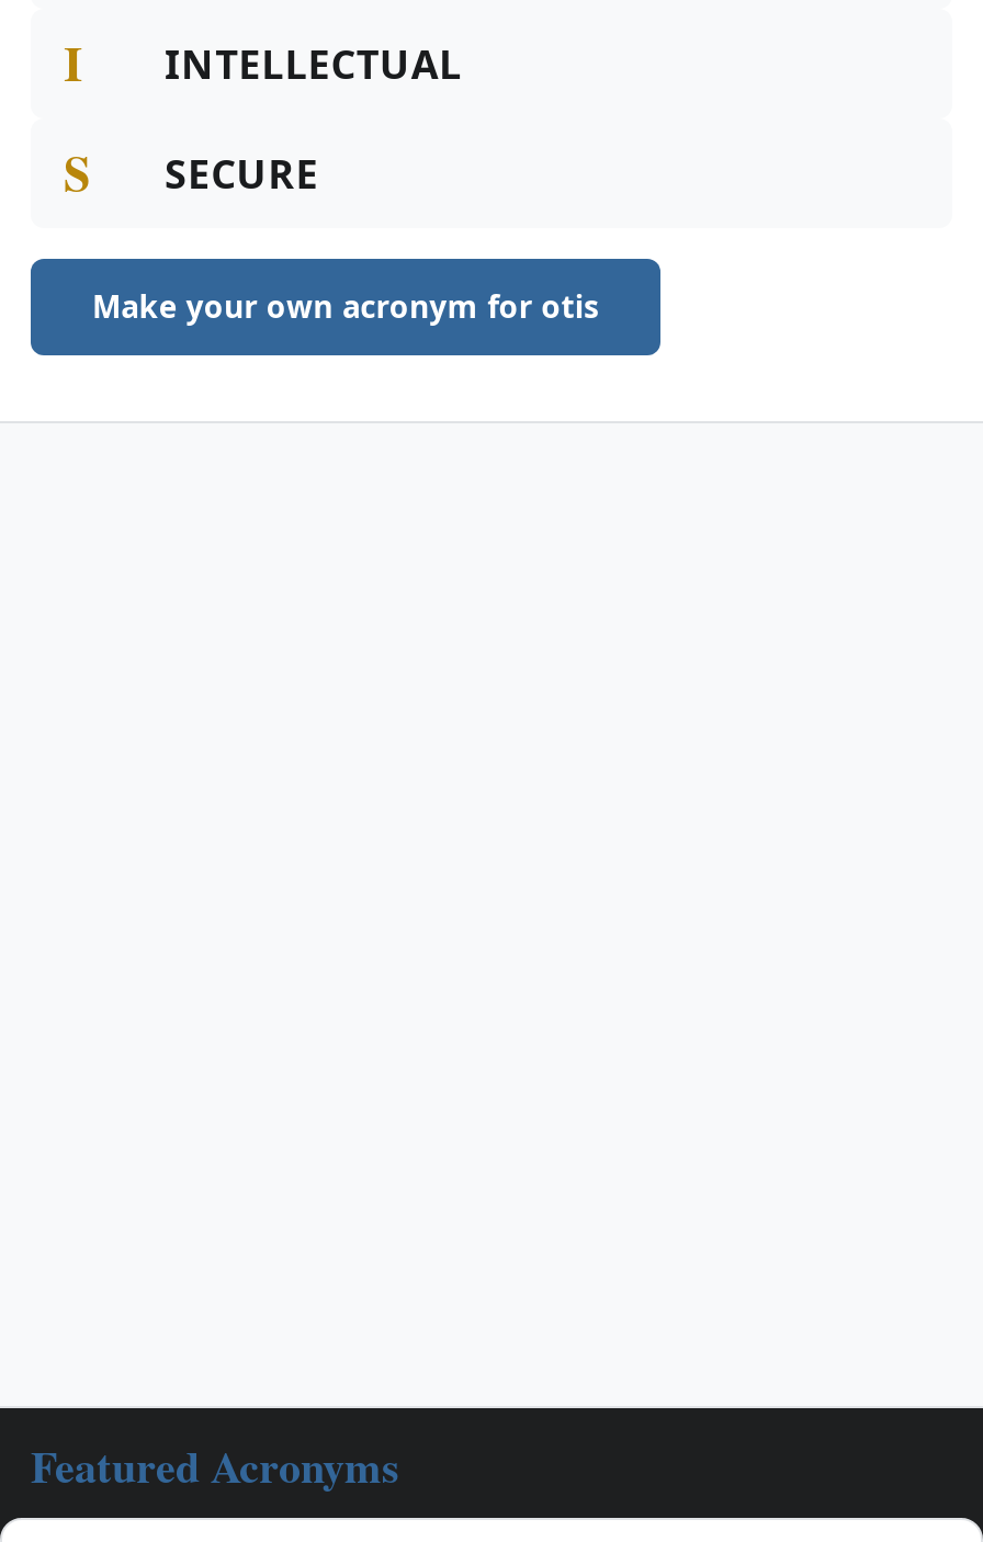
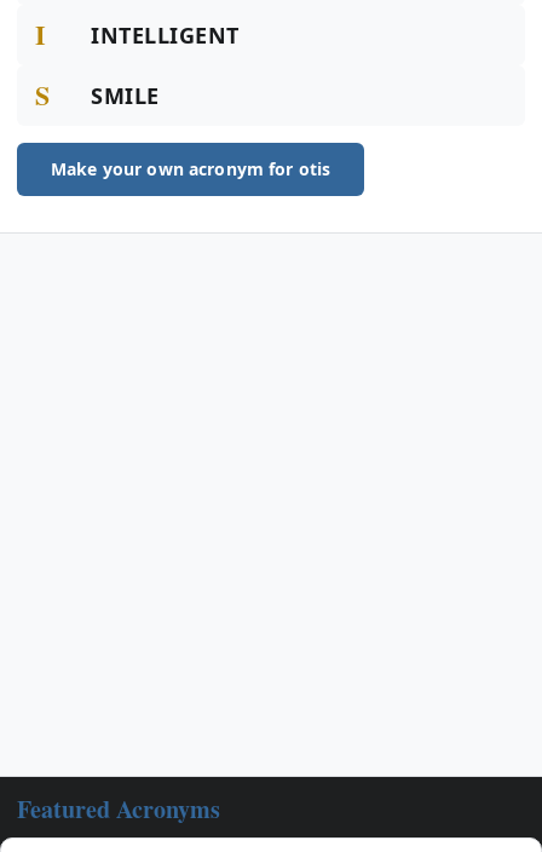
[165,37,462,90] INTELLECTUAL -> [91,21,240,50] INTELLIGENT
[165,147,319,200] SECURE -> [91,81,159,110] SMILE

